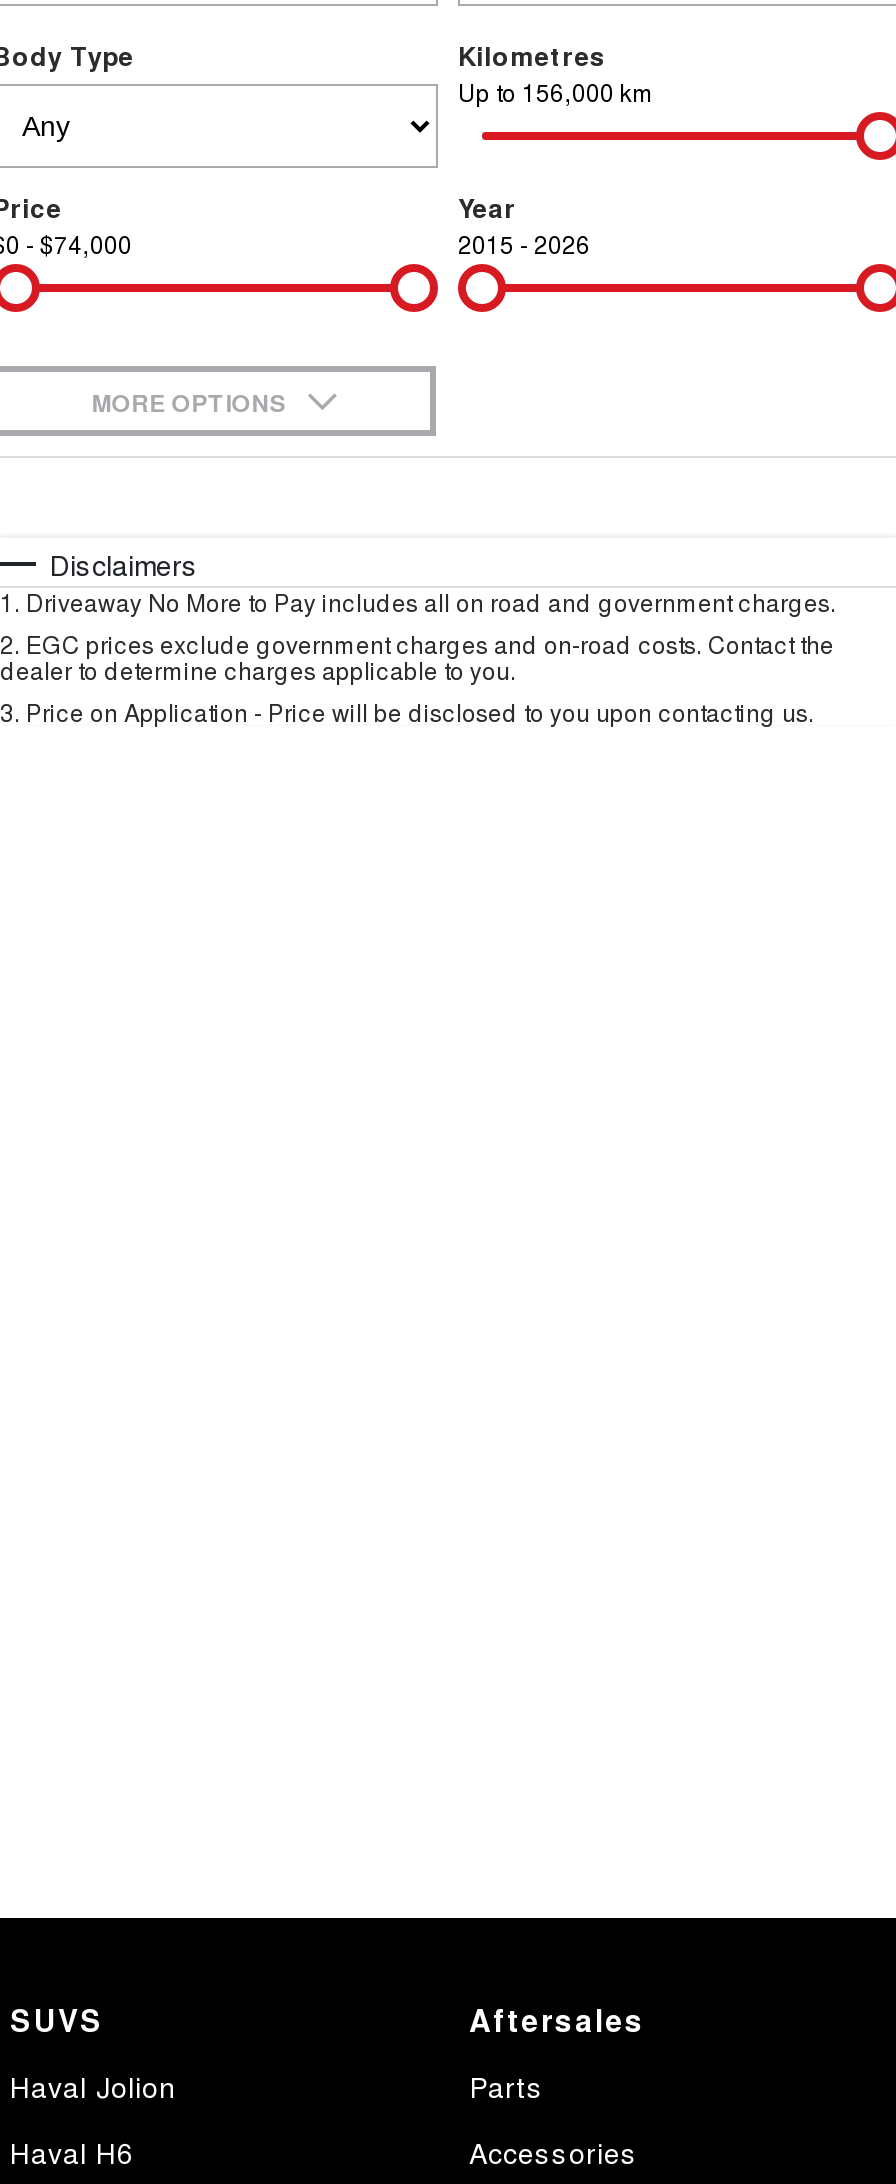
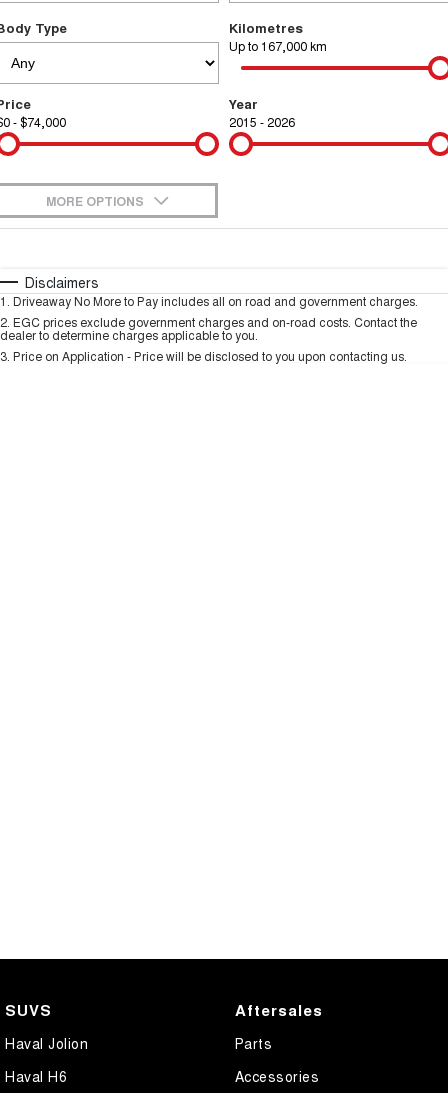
[458,74,654,108] Up to 156,000 km -> [229,37,327,54] Up to 167,000 km

